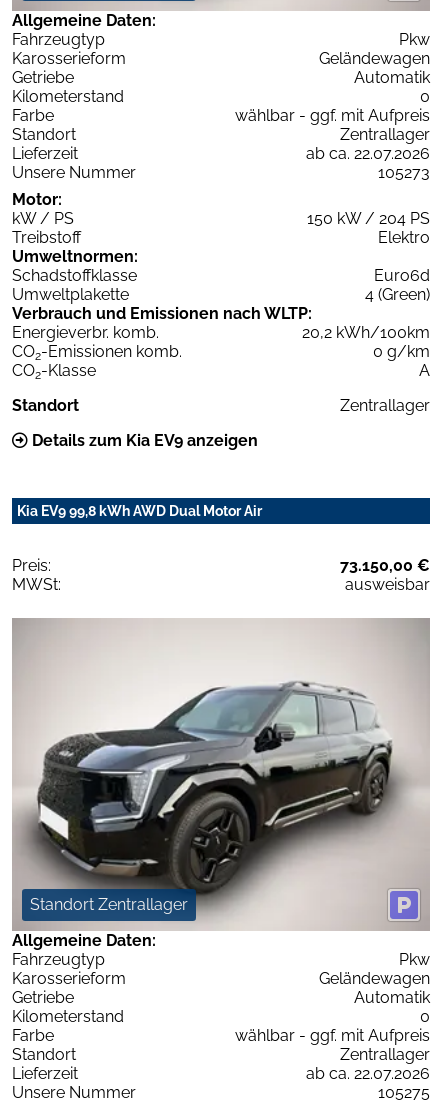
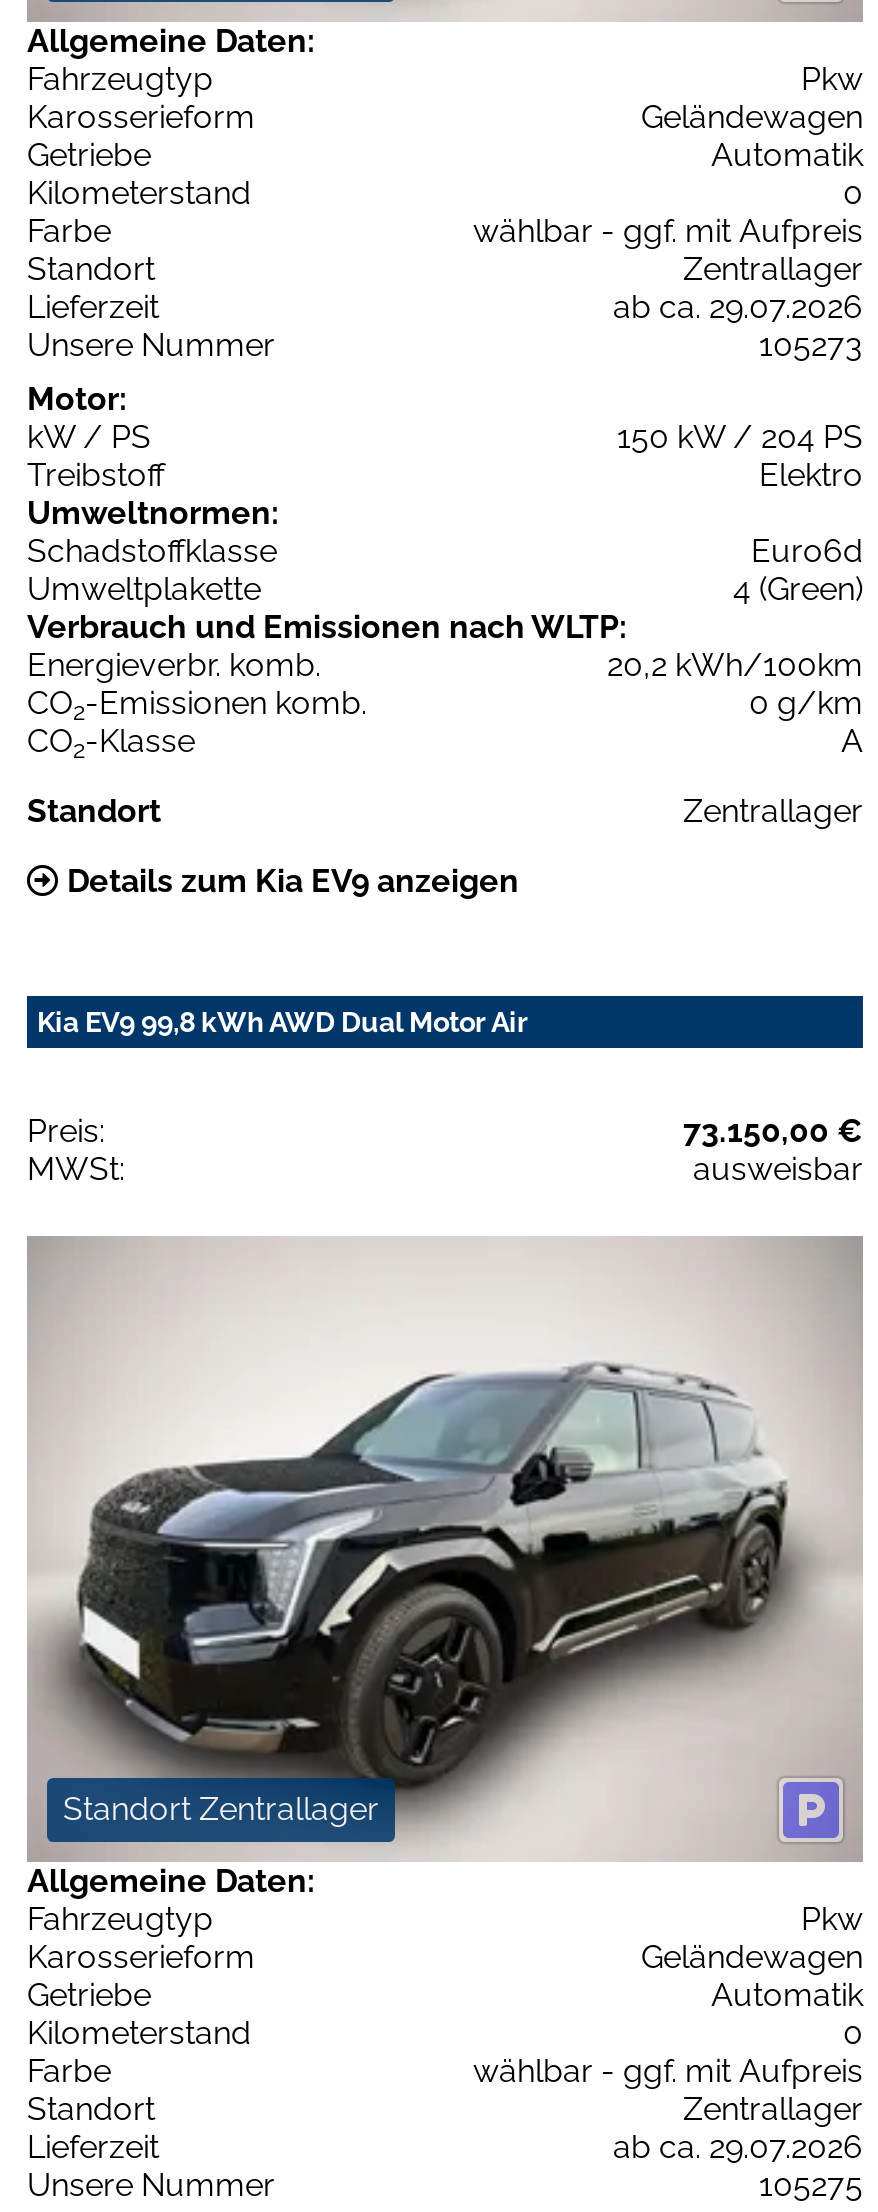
[306,144,430,163] ab ca. 22.07.2026 -> [613,287,863,325] ab ca. 29.07.2026
[306,1064,430,1083] ab ca. 22.07.2026 -> [613,2128,863,2166] ab ca. 29.07.2026

